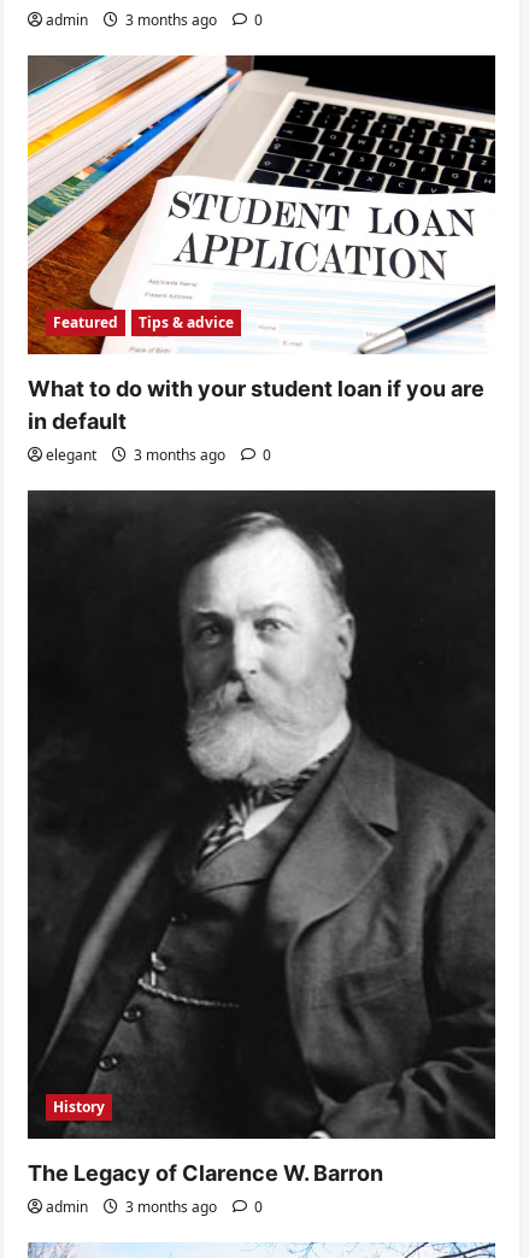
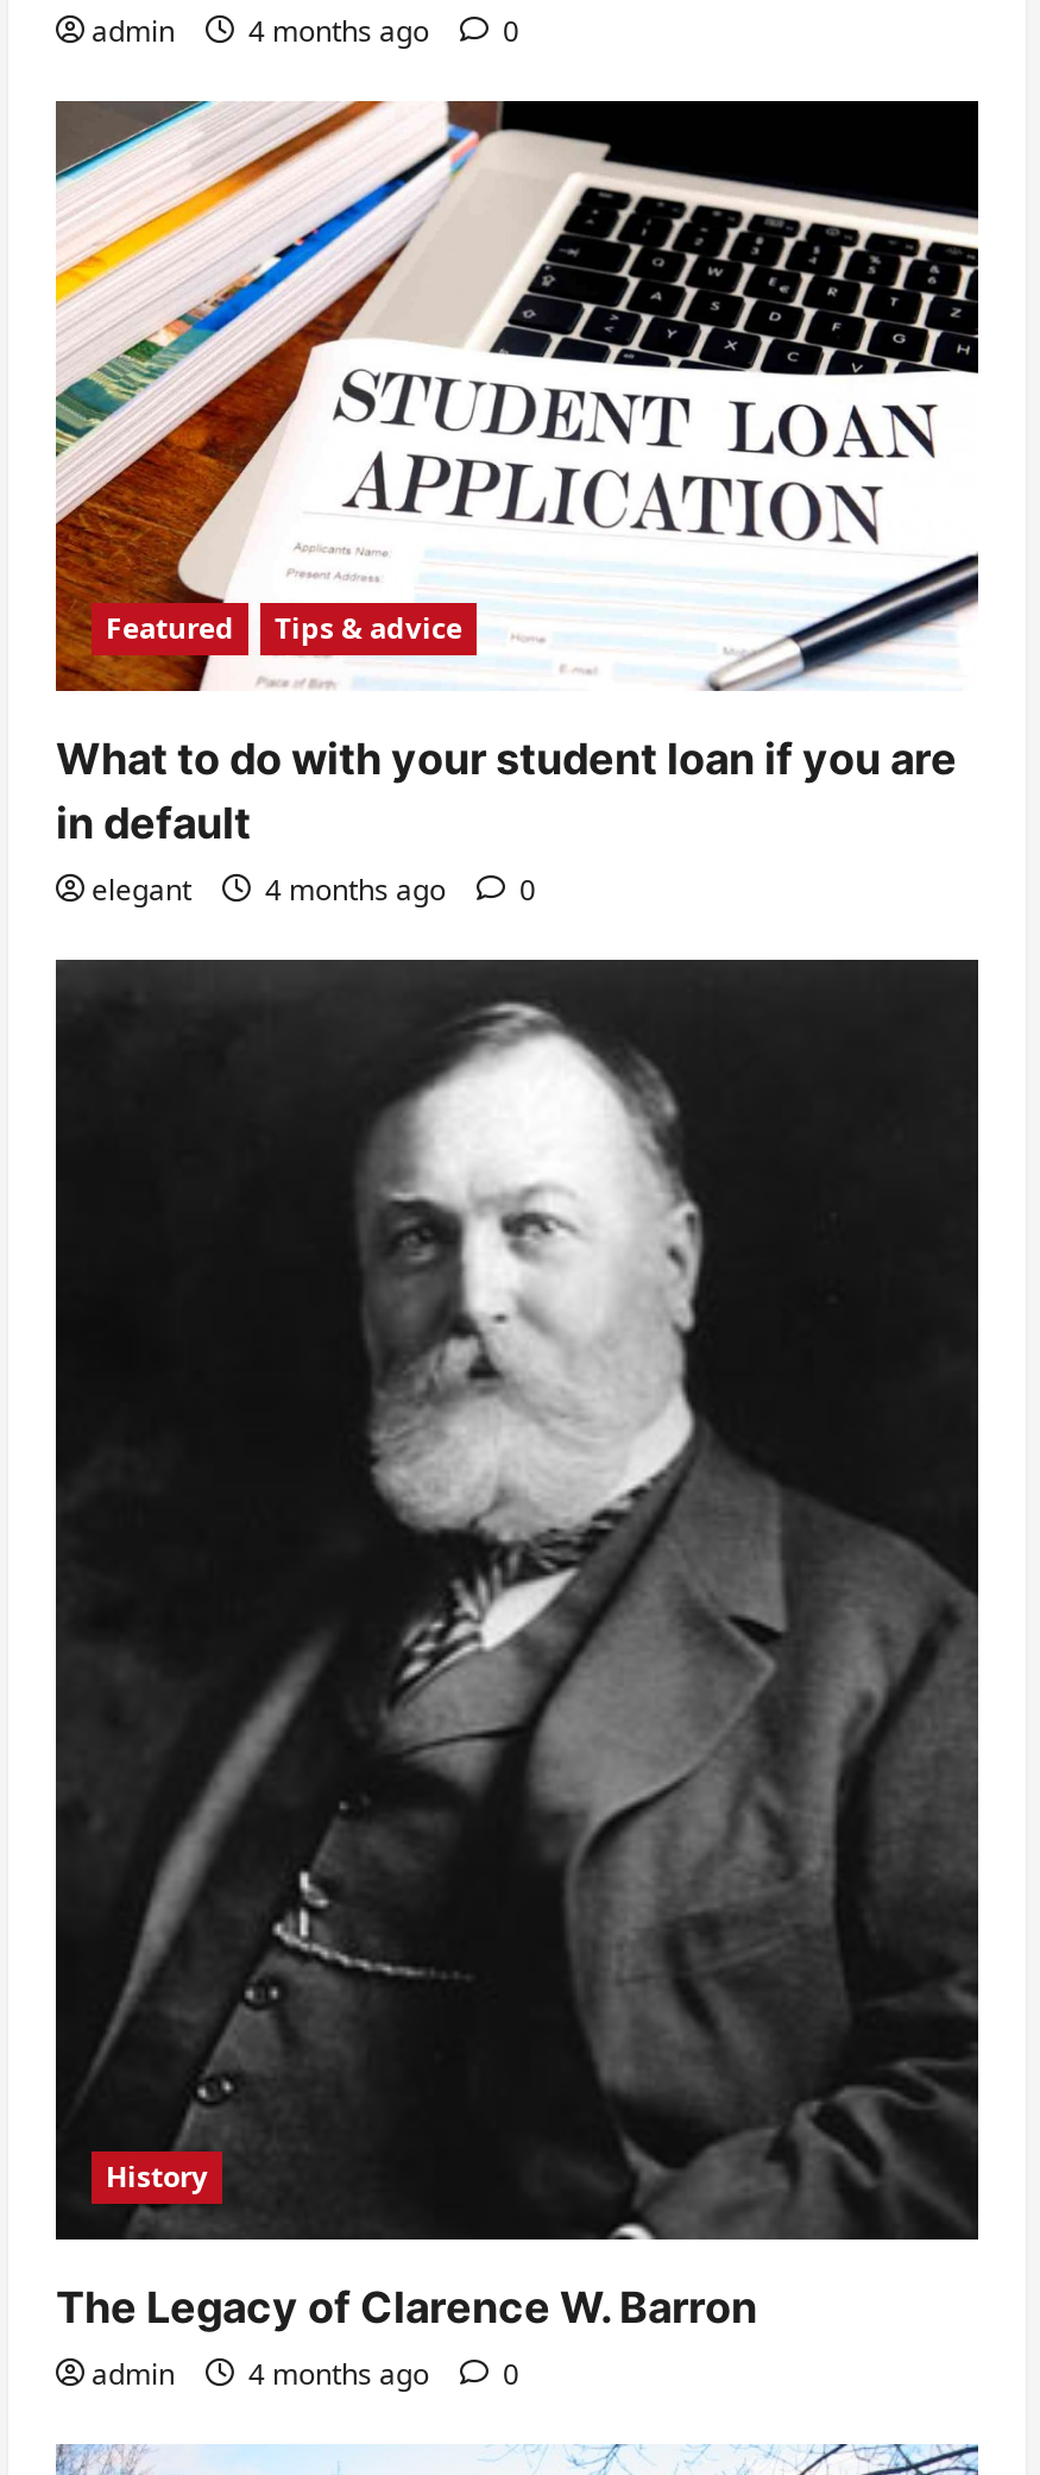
[46,9,263,30] admin 3 months ago 0 -> [92,10,519,50] admin 4 months ago 0
[46,445,271,466] elegant 3 months ago 0 -> [92,870,536,911] elegant 4 months ago 0
[46,1196,263,1217] admin 3 months ago 0 -> [92,2352,519,2393] admin 4 months ago 0

